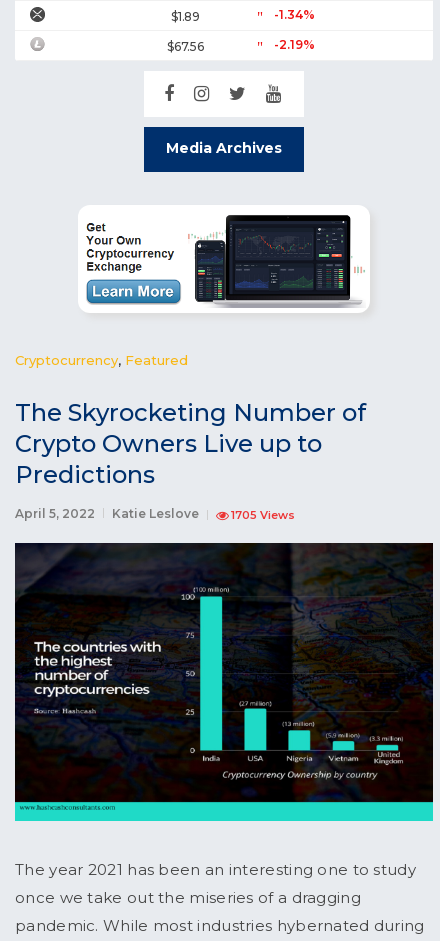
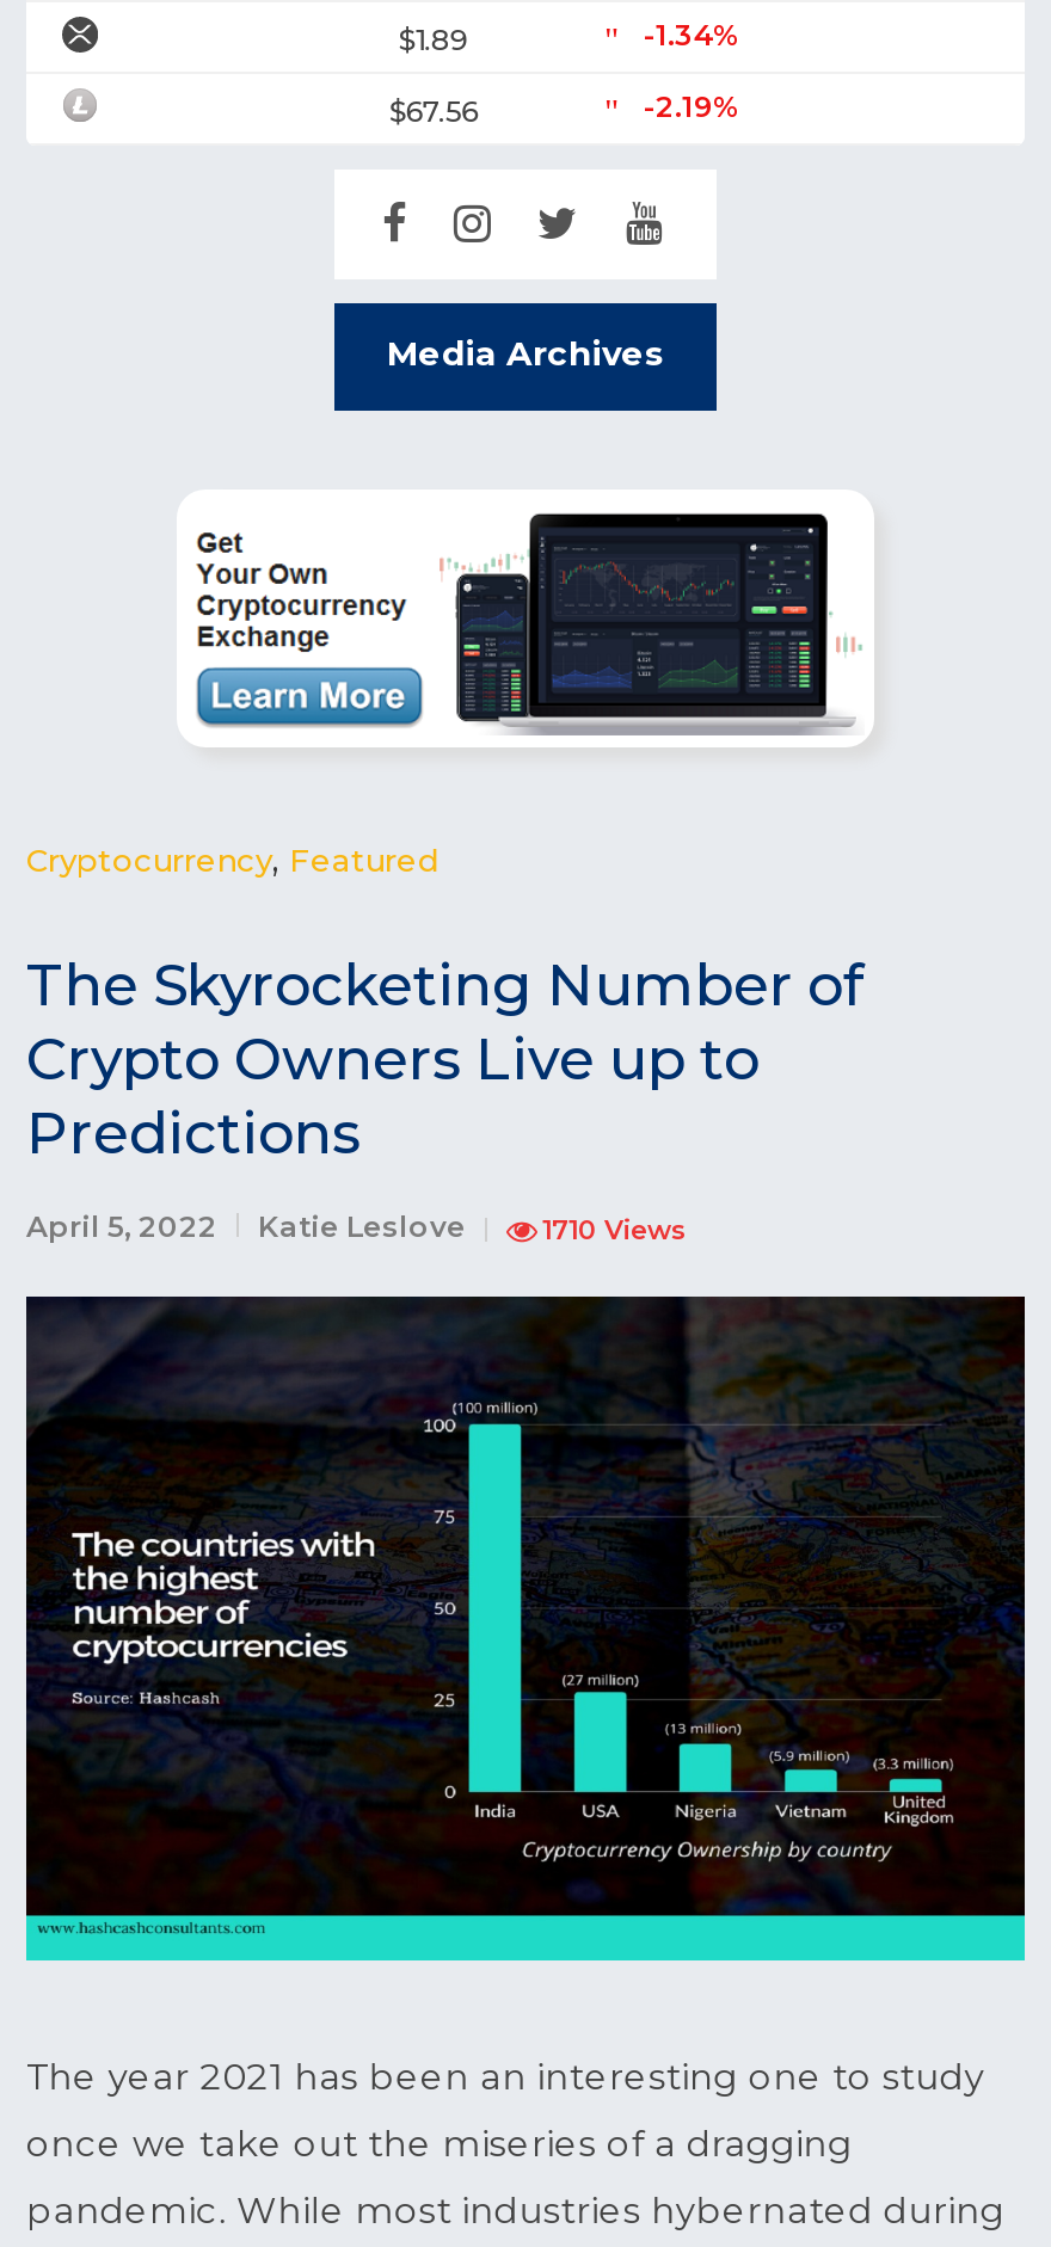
[231,508,295,522] 1705 Views -> [542,1212,688,1246] 1710 Views

